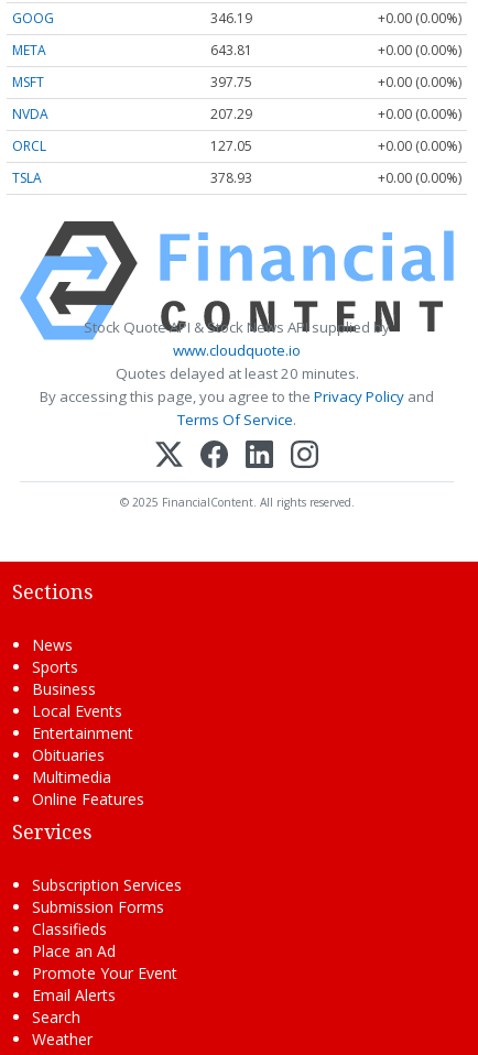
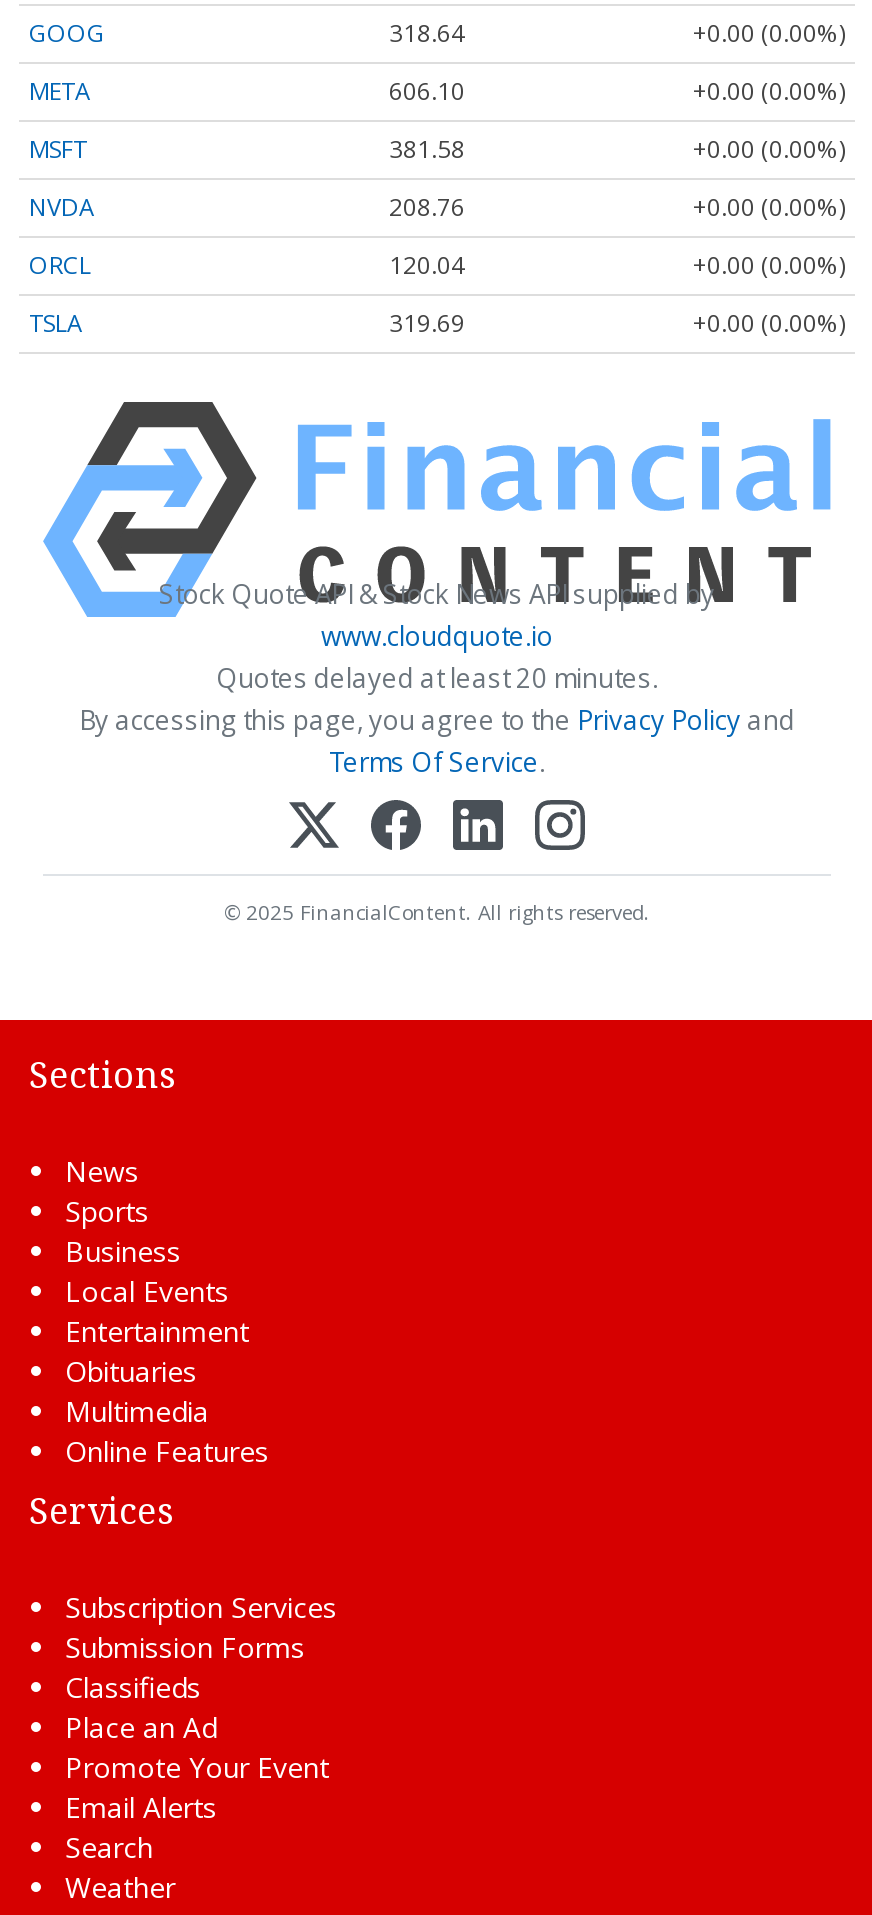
[210,8,252,27] 346.19 -> [389,15,465,49] 318.64
[210,40,252,59] 643.81 -> [389,73,465,107] 606.10
[210,72,252,91] 397.75 -> [389,131,465,165] 381.58
[210,104,252,123] 207.29 -> [389,189,465,223] 208.76
[210,136,252,155] 127.05 -> [389,247,465,281] 120.04
[210,168,252,187] 378.93 -> [389,305,465,339] 319.69

